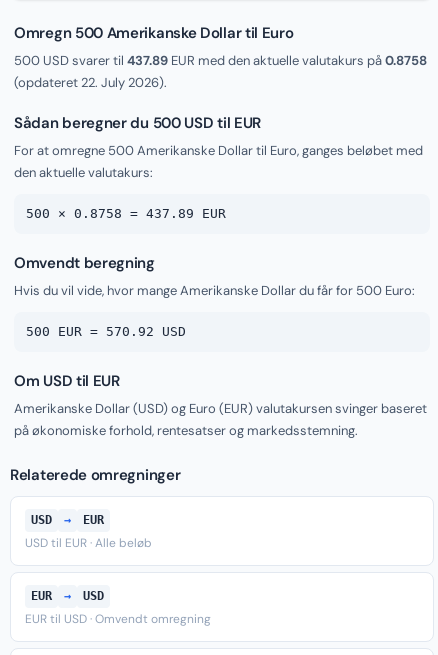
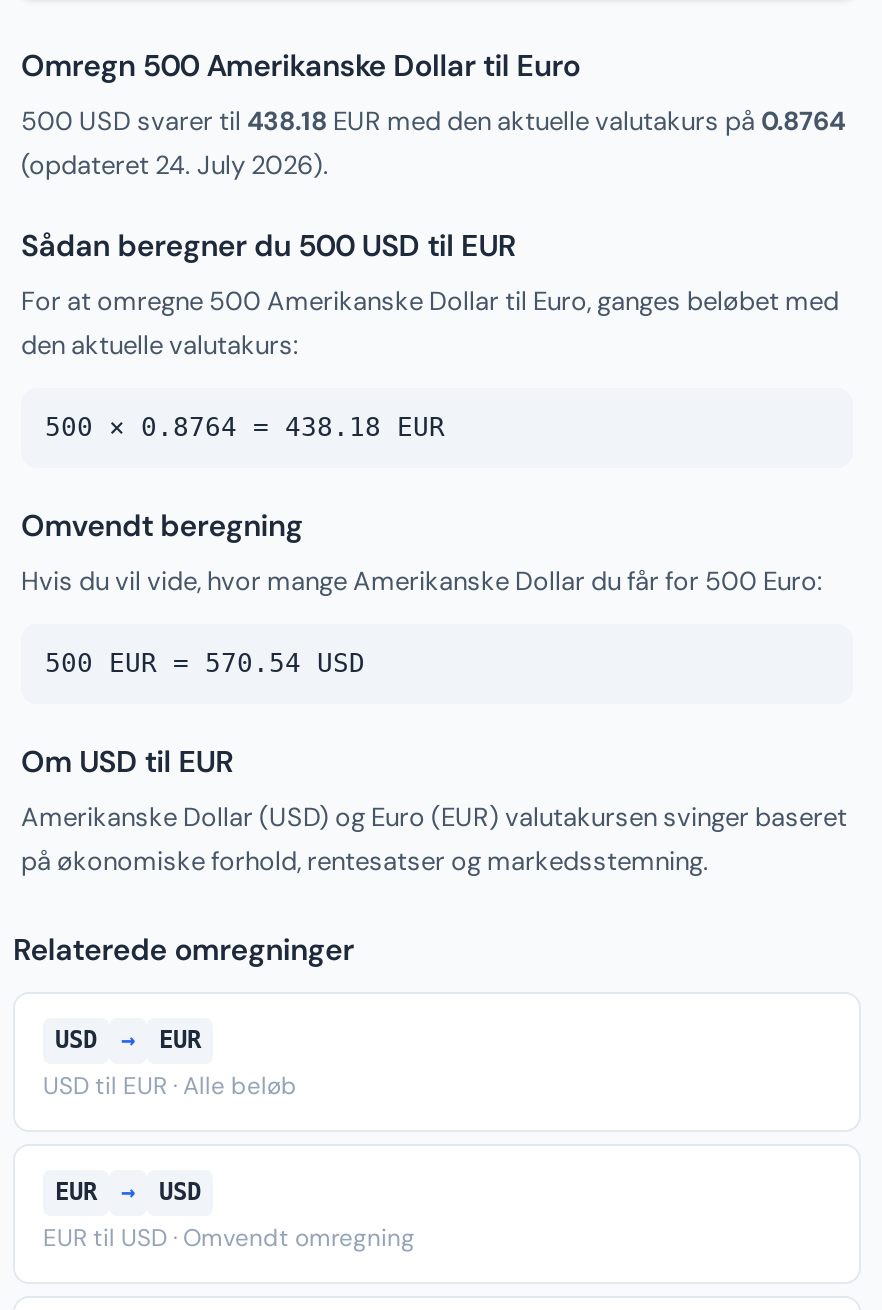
[14,52,427,69] 500 USD svarer til 437.89 EUR med den aktuelle valutakurs på 0.8758 -> [21,104,845,138] 500 USD svarer til 438.18 EUR med den aktuelle valutakurs på 0.8764
[14,74,167,91] (opdateret 22. July 2026). -> [21,148,329,182] (opdateret 24. July 2026).
[26,206,226,221] 500 × 0.8758 = 437.89 EUR -> [45,412,445,442] 500 × 0.8764 = 438.18 EUR
[26,324,186,339] 500 EUR = 570.92 USD -> [45,648,365,678] 500 EUR = 570.54 USD

